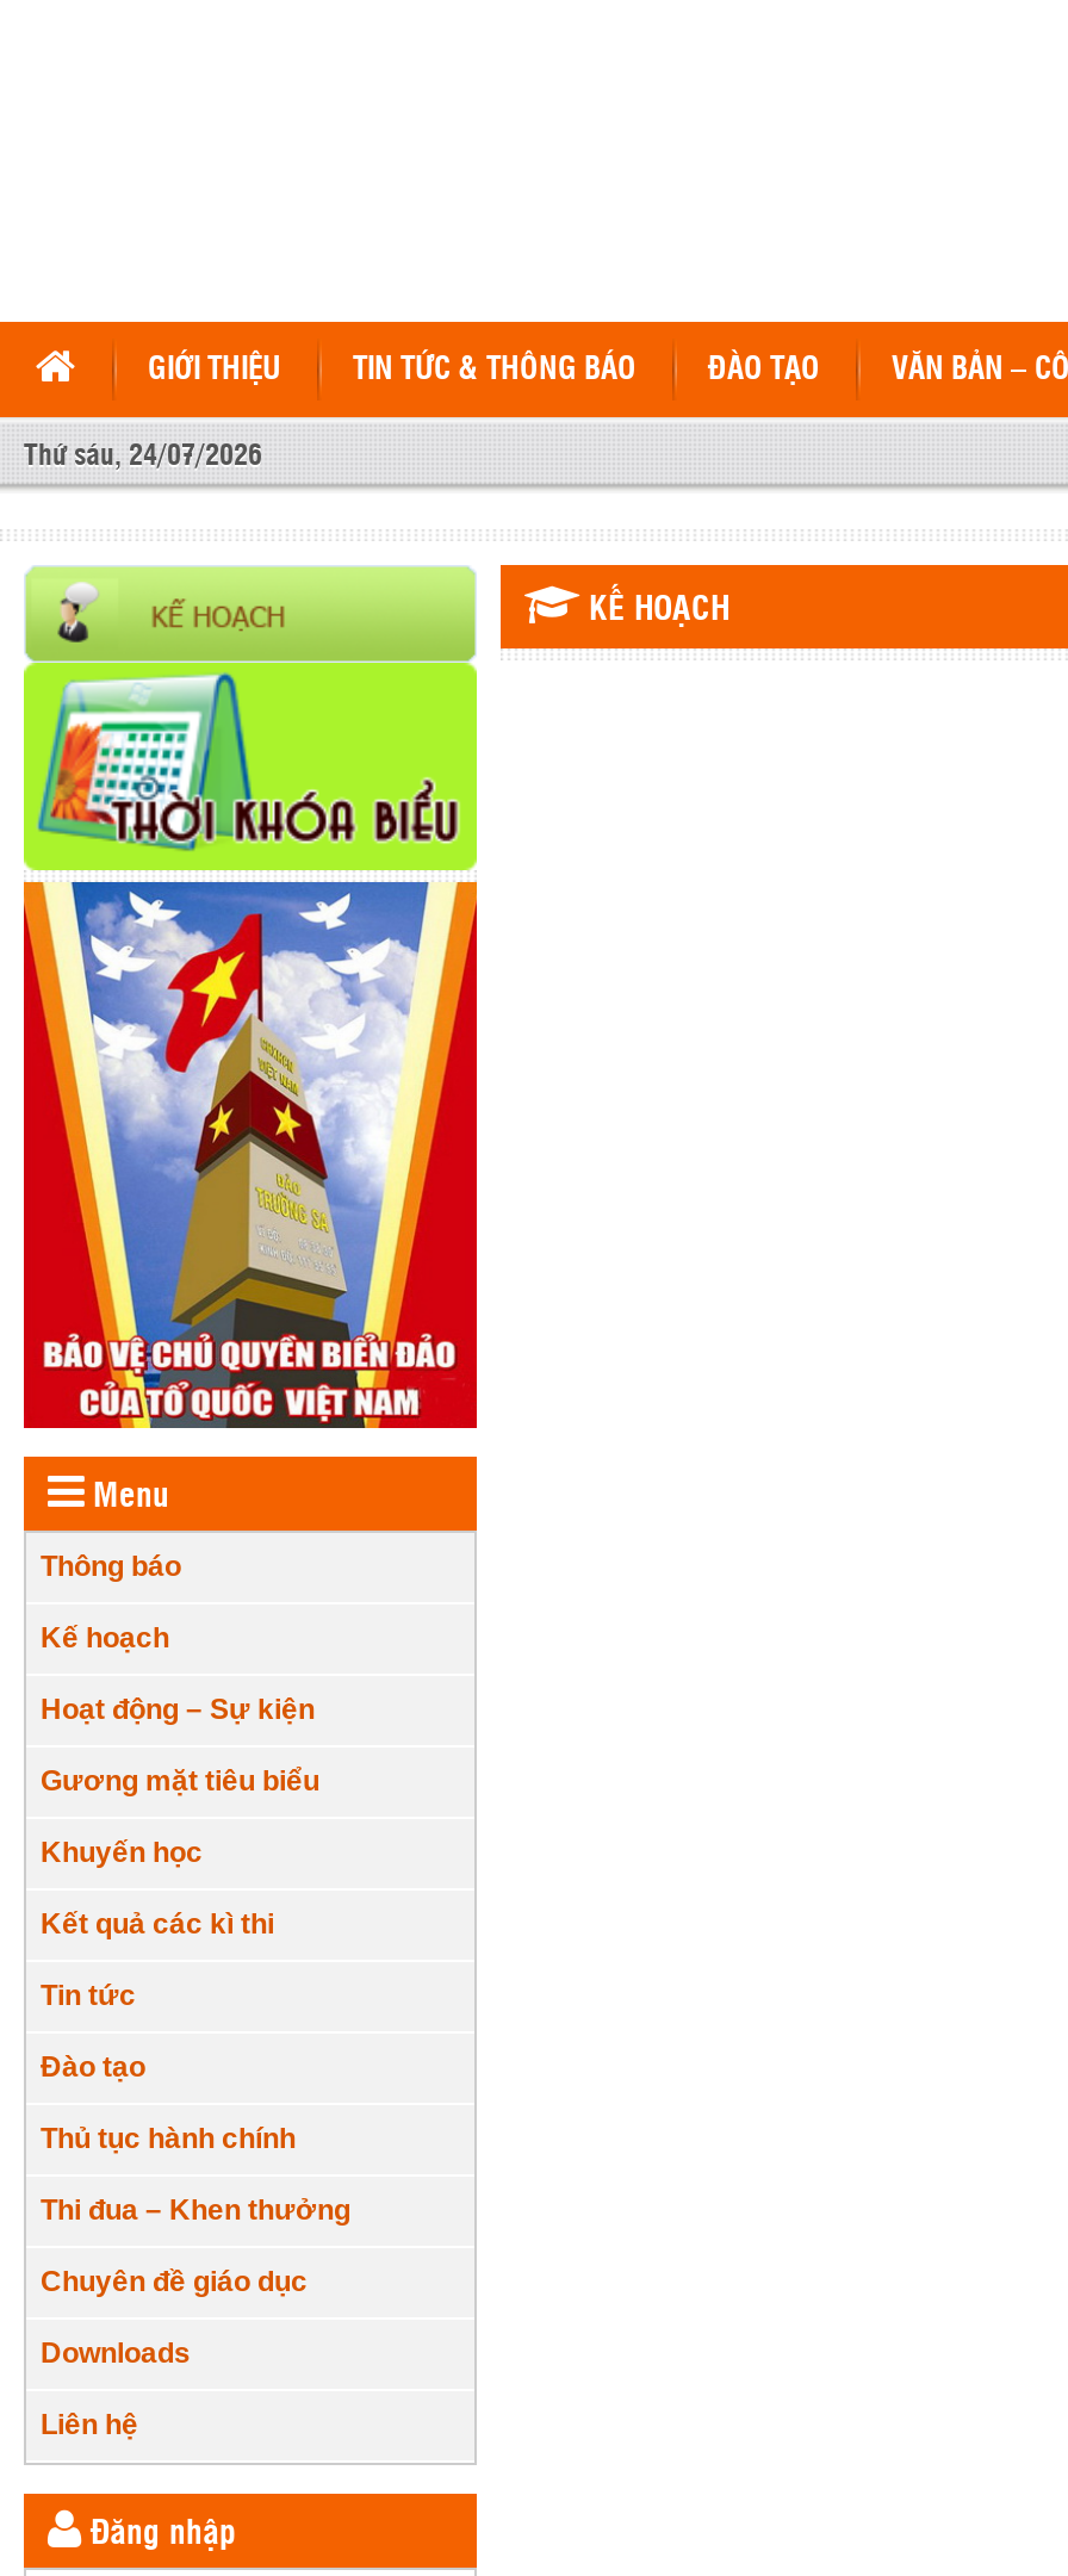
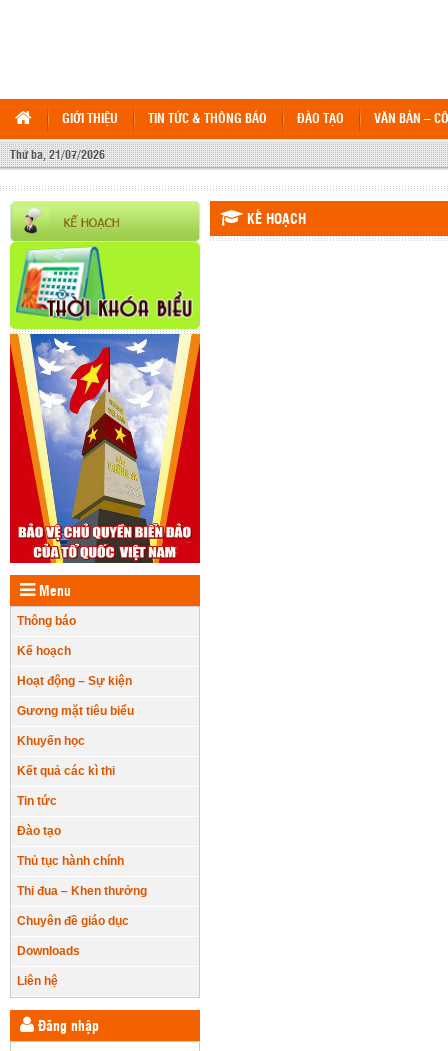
[24,441,262,470] Thứ sáu, 24/07/2026 -> [10,149,105,161] Thứ ba, 21/07/2026

